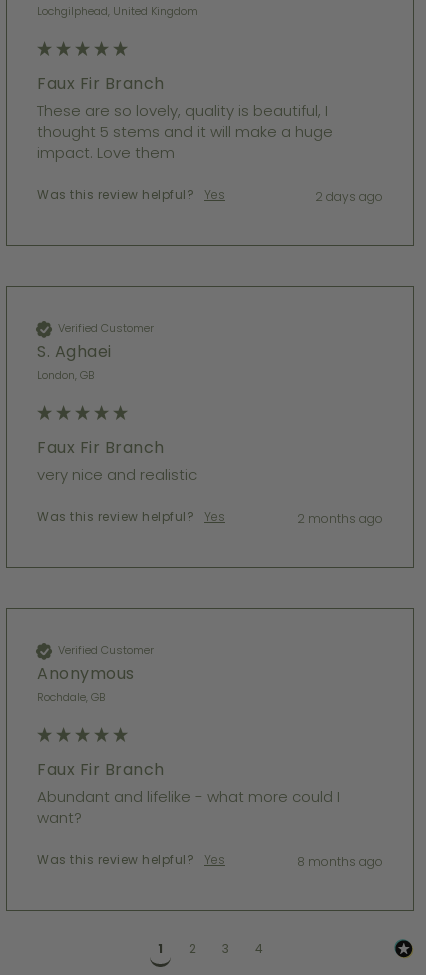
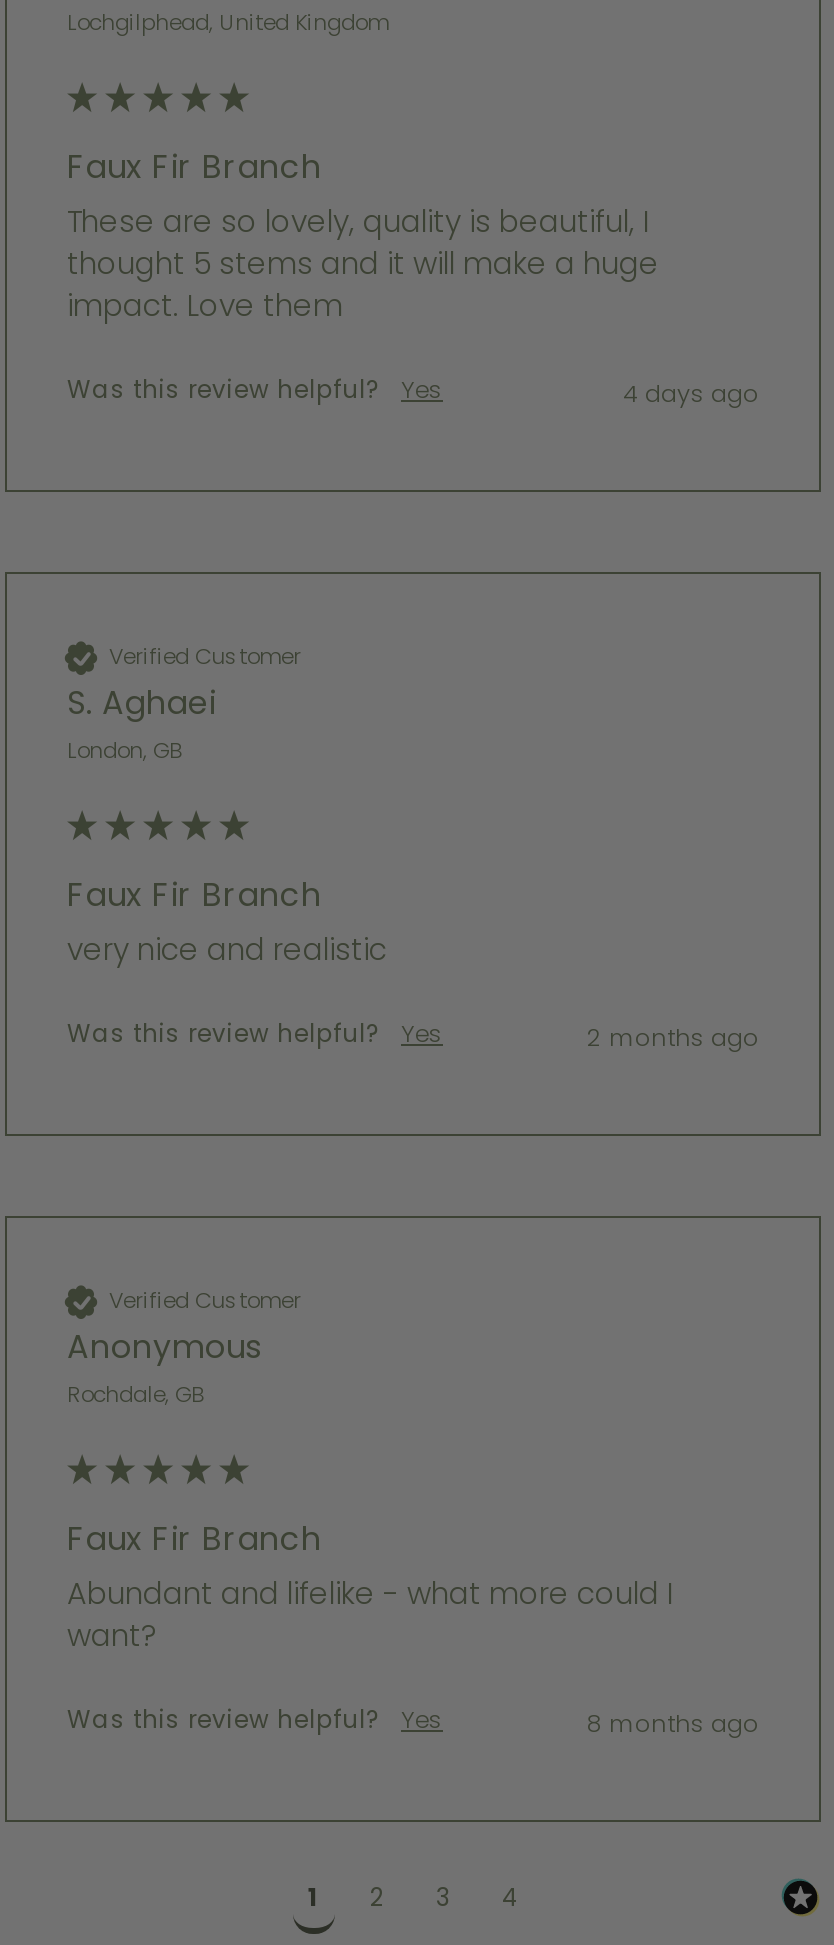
[315,188,383,205] 2 days ago -> [623,376,759,410] 4 days ago

